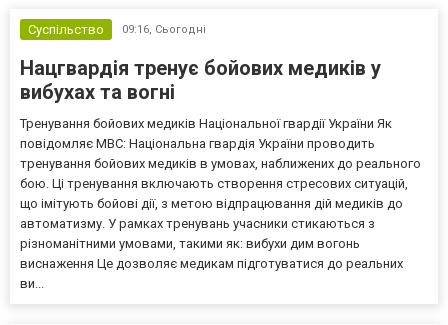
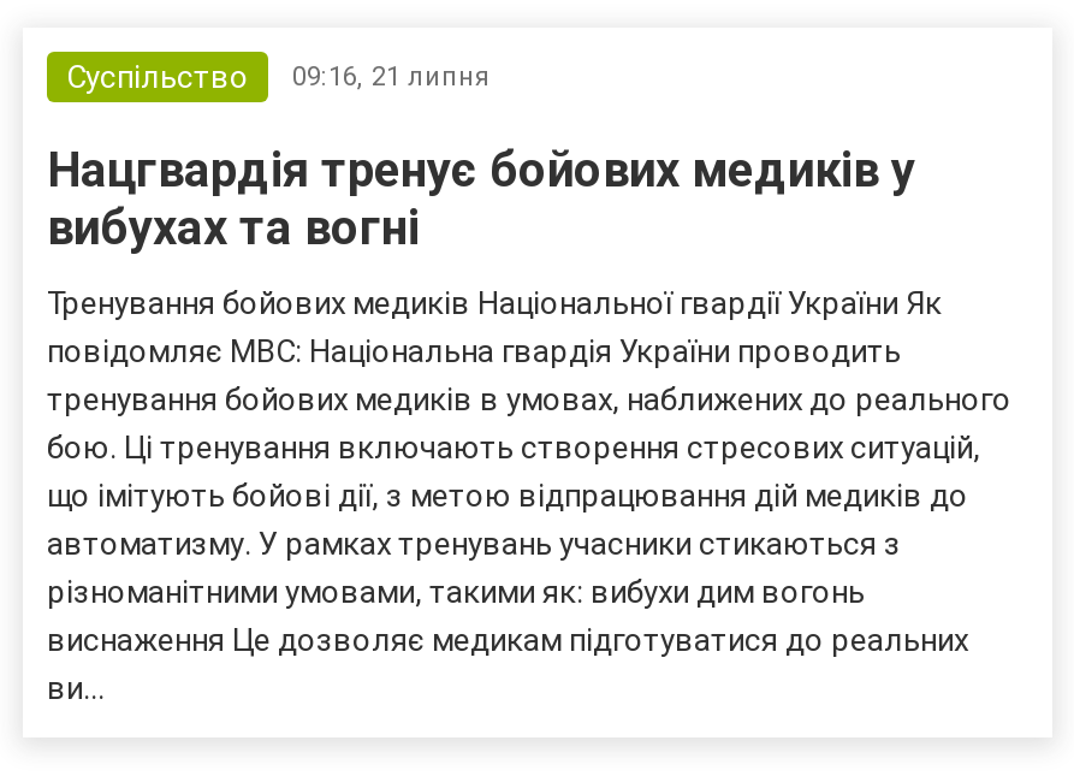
[28,22,206,37] Суспільство 09:16, Сьогодні -> [66,59,489,95] Суспільство 09:16, 21 липня

